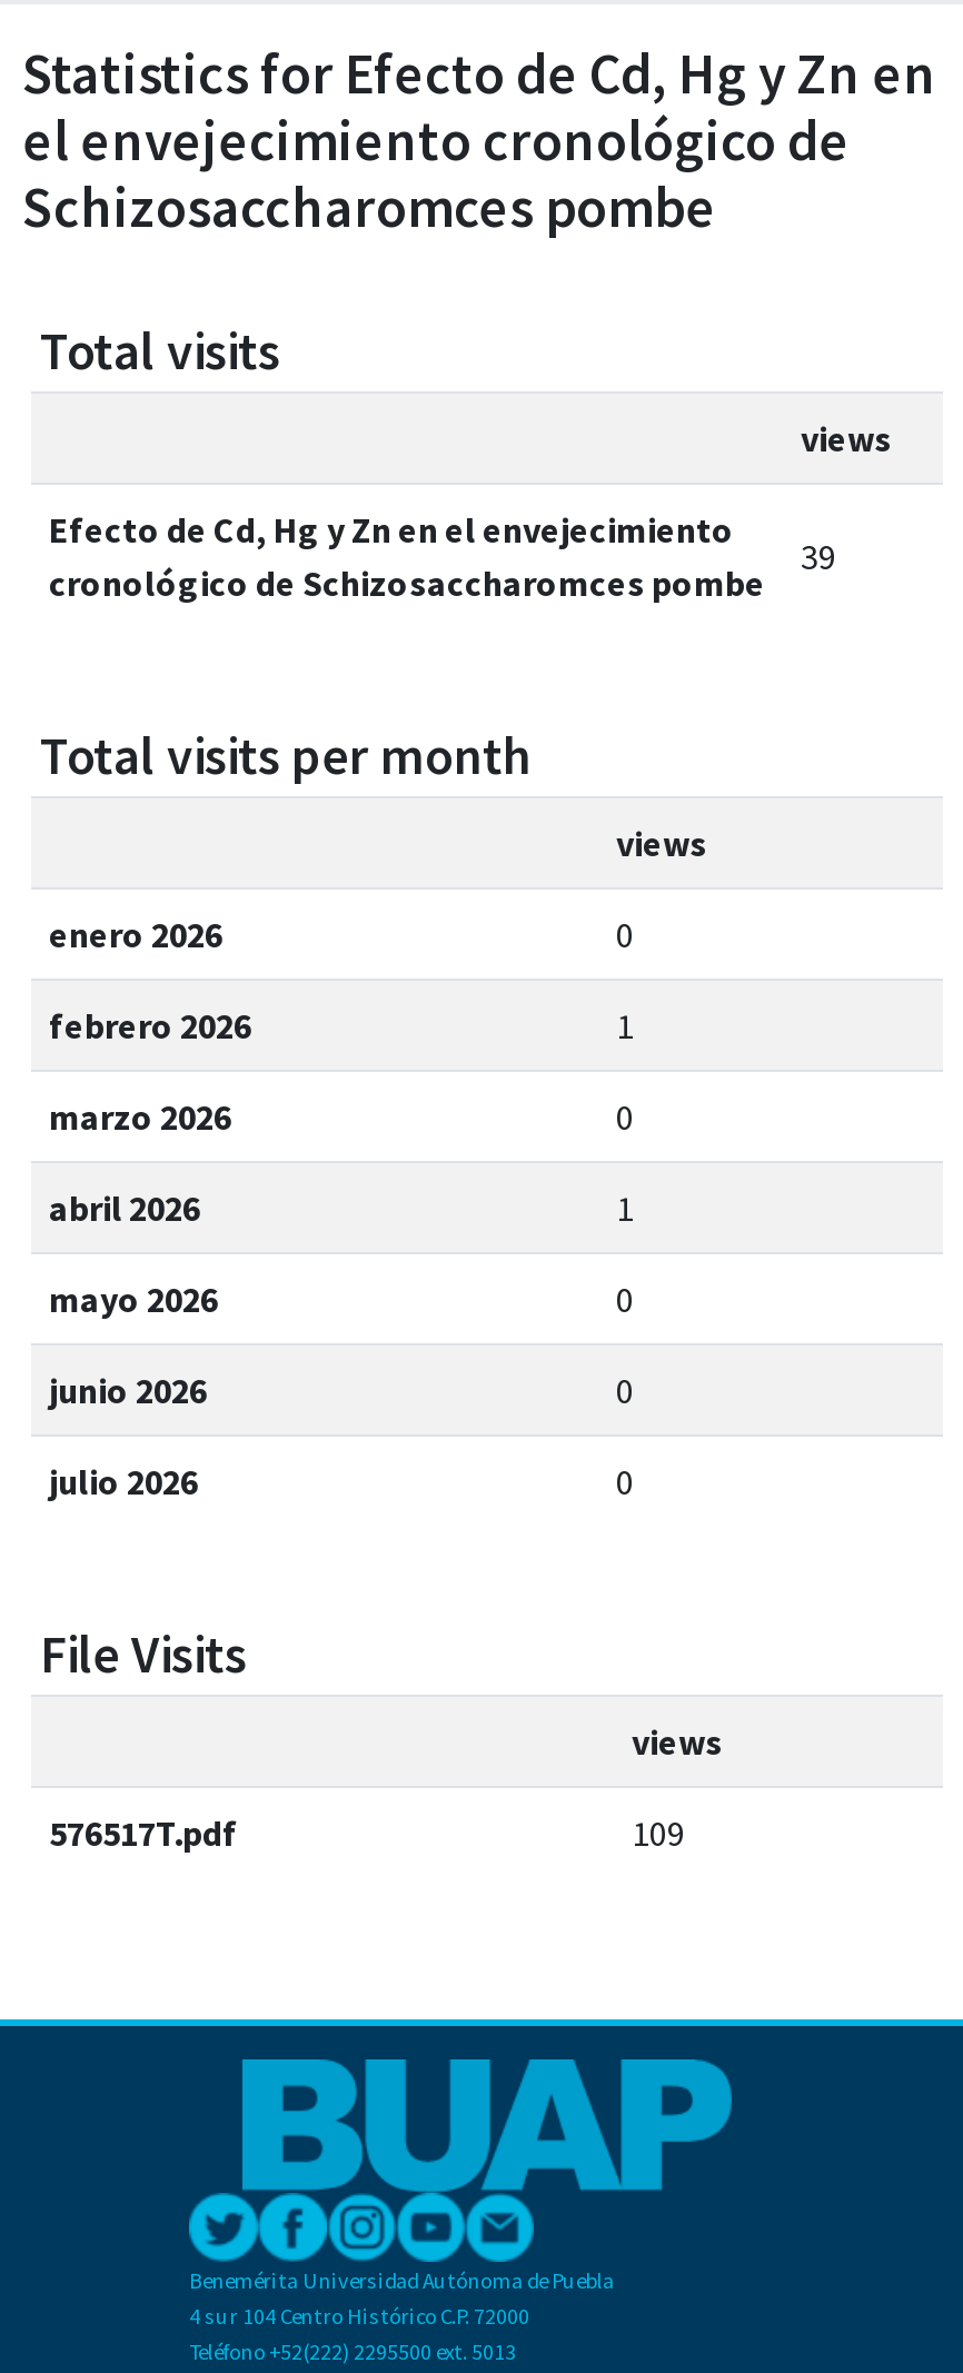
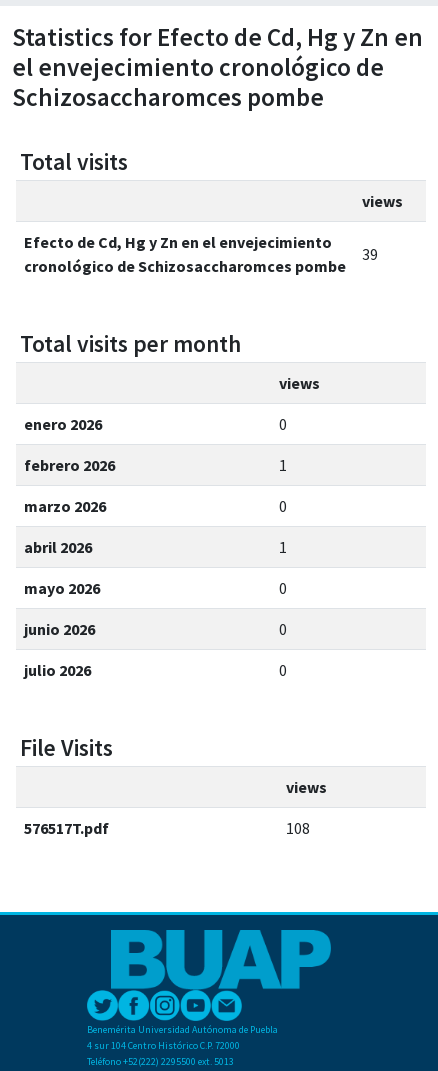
[632,1810,685,1855] 109 -> [286,818,310,838] 108

